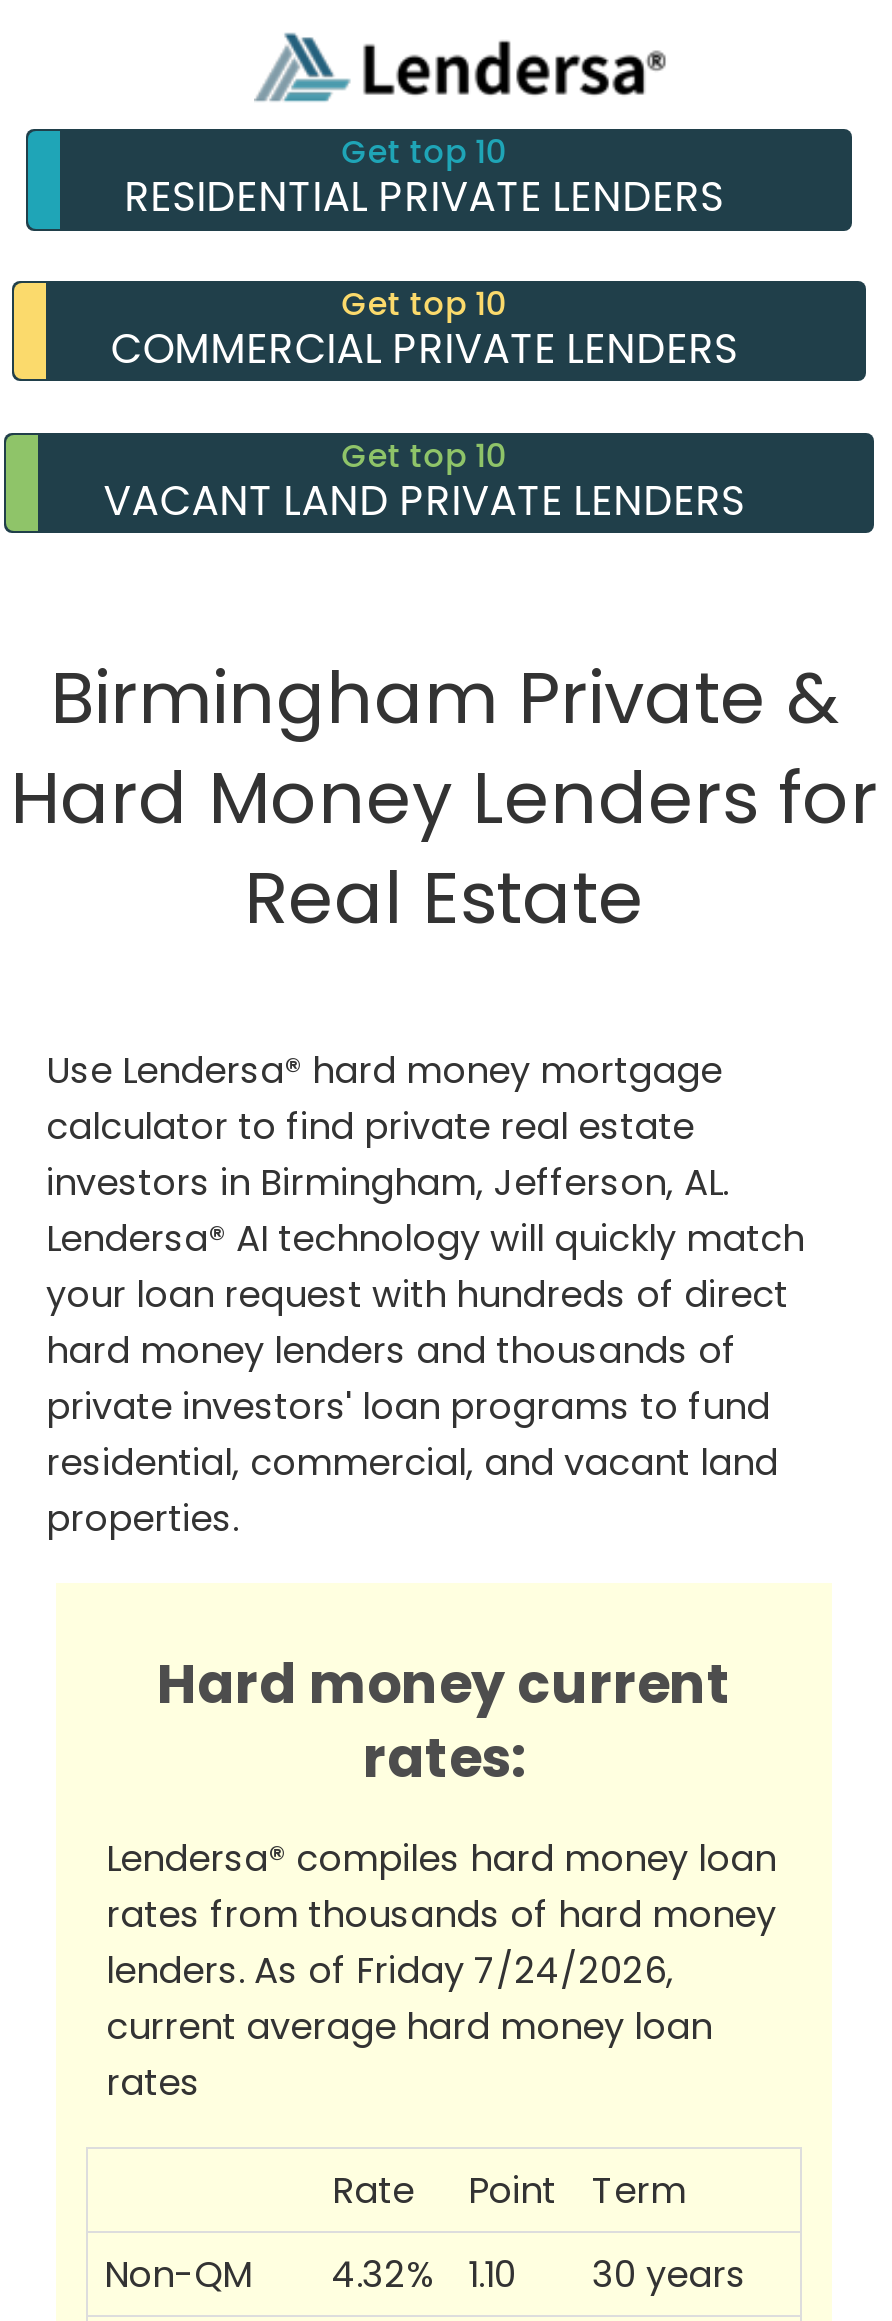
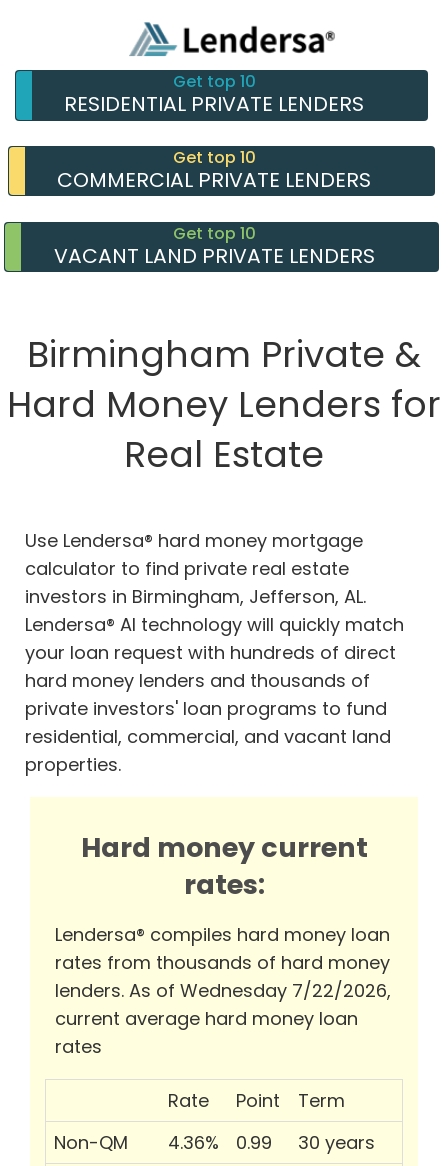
[106,1946,674,1996] lenders. As of Friday 7/24/2026, -> [55,978,391,1003] lenders. As of Wednesday 7/22/2026,
[332,2250,434,2300] 4.32% -> [168,1130,219,1155] 4.36%
[468,2250,516,2300] 1.10 -> [236,1130,272,1155] 0.99

